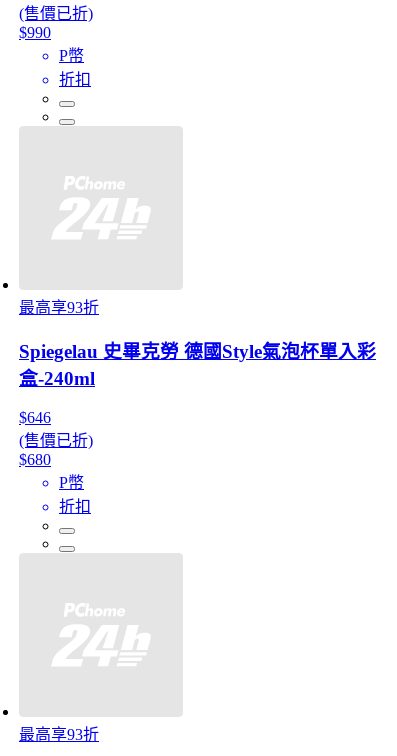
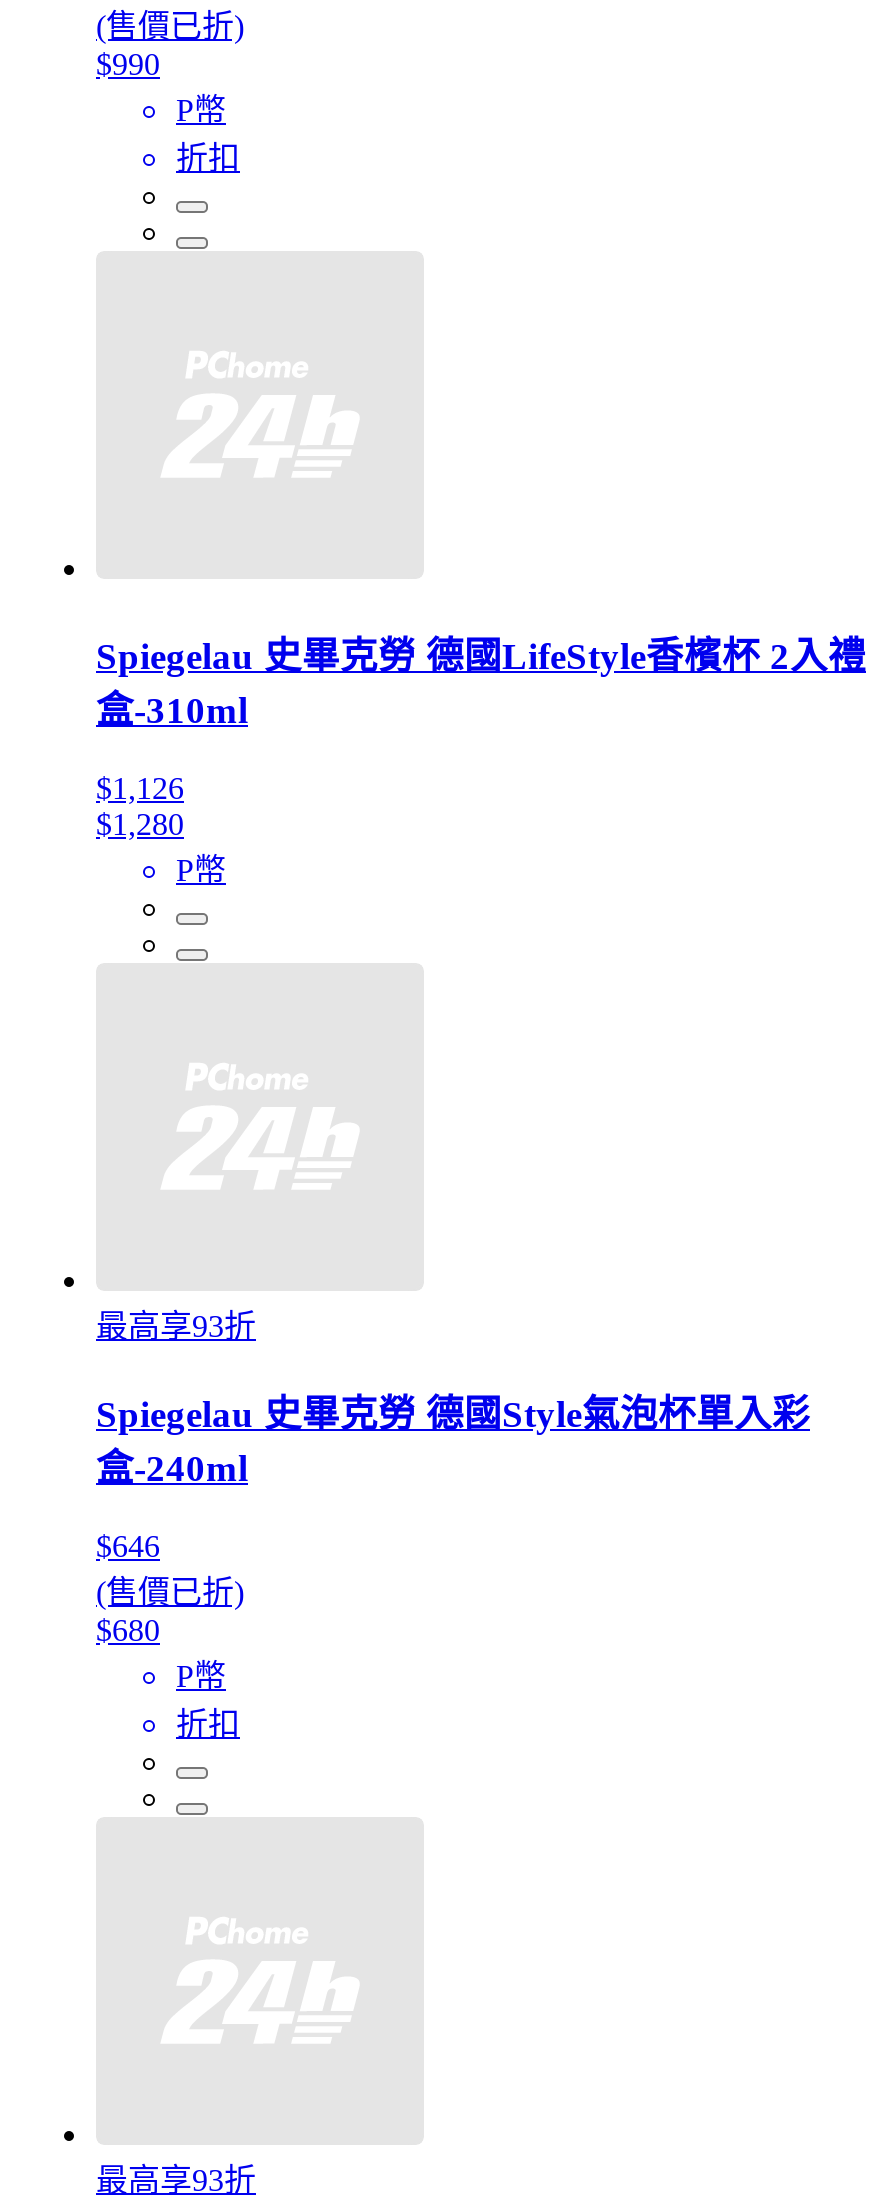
none -> [96,634,866,886] Spiegelau 史畢克勞 德國LifeStyle香檳杯 2入禮 | 盒-310ml | $1,126 | $1,280 | P幣

